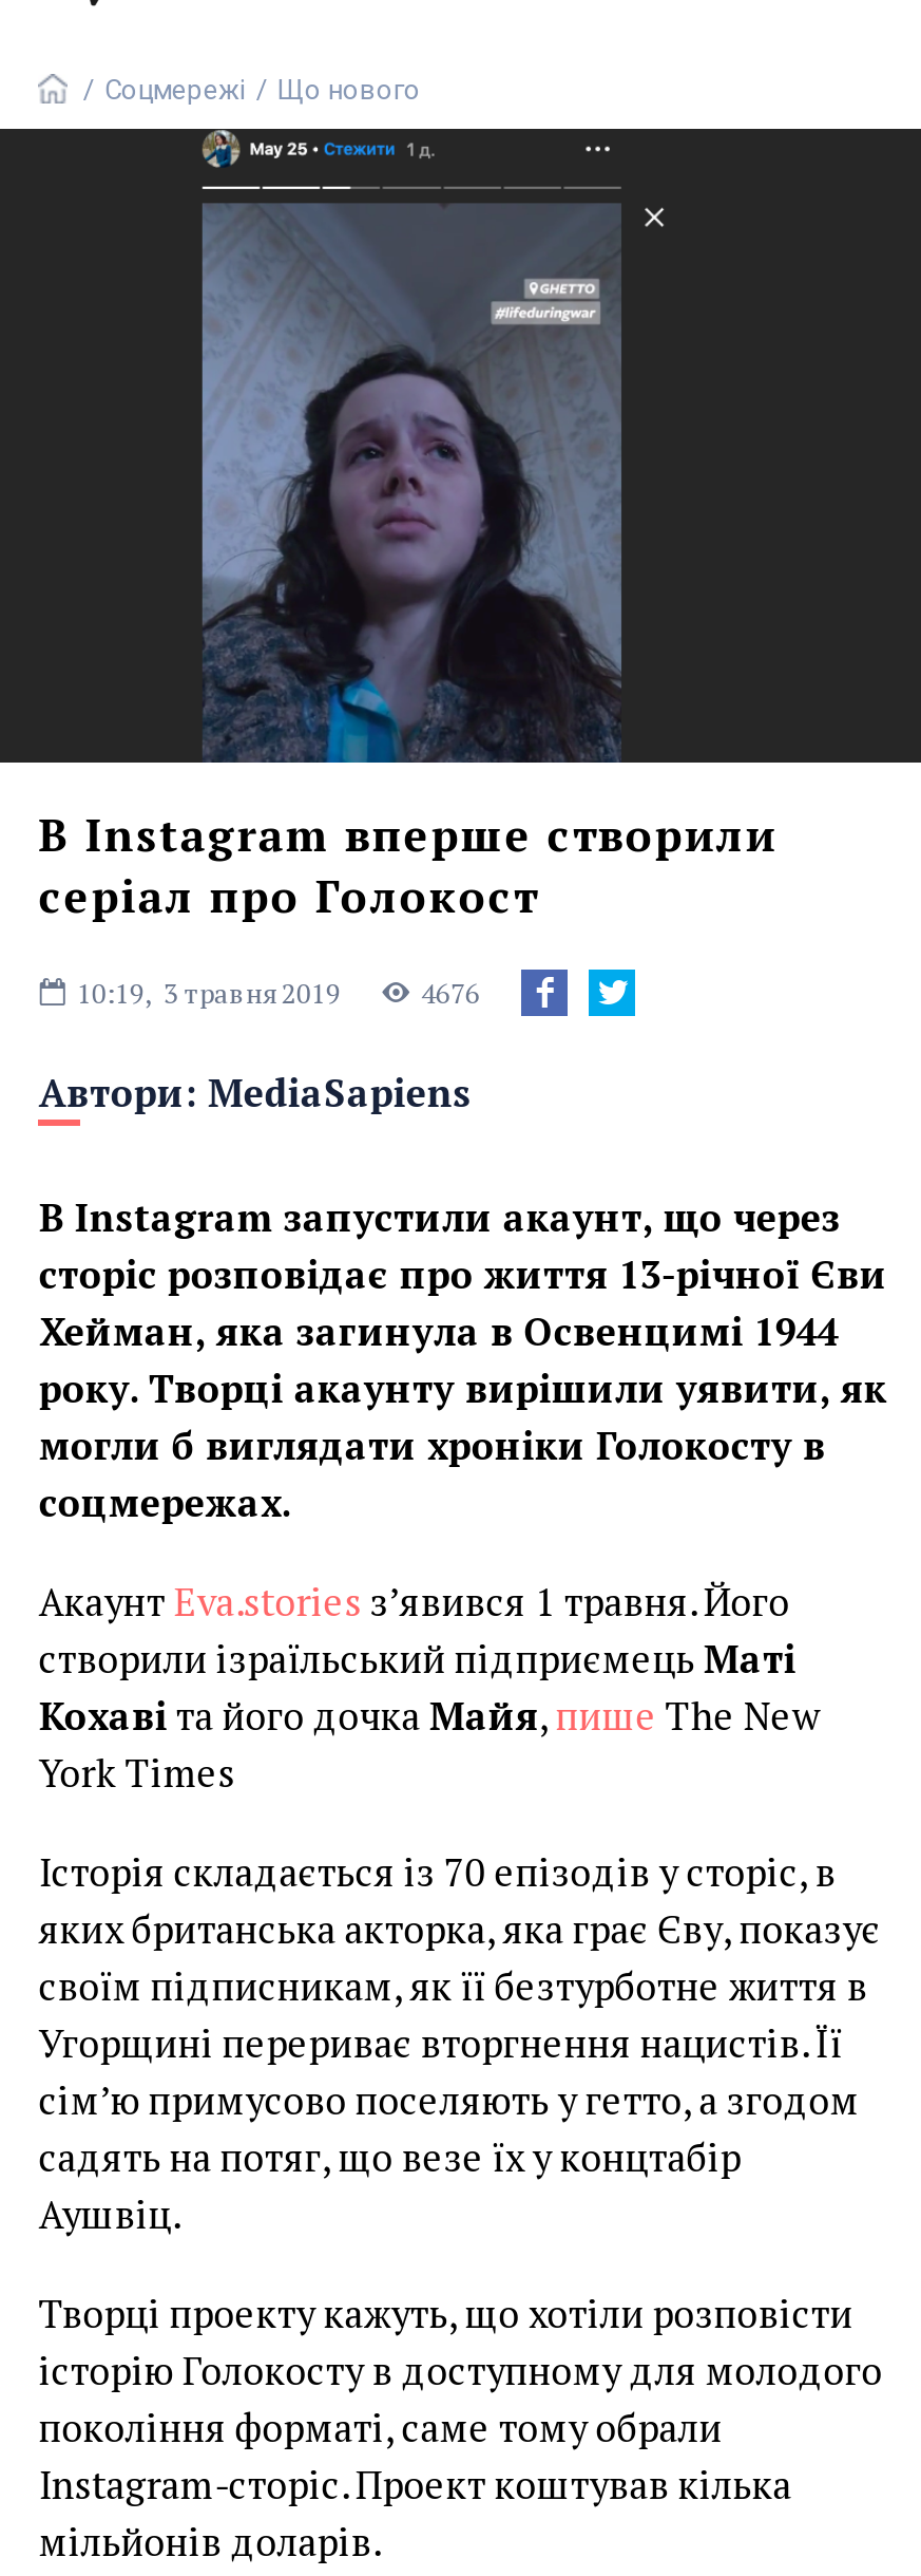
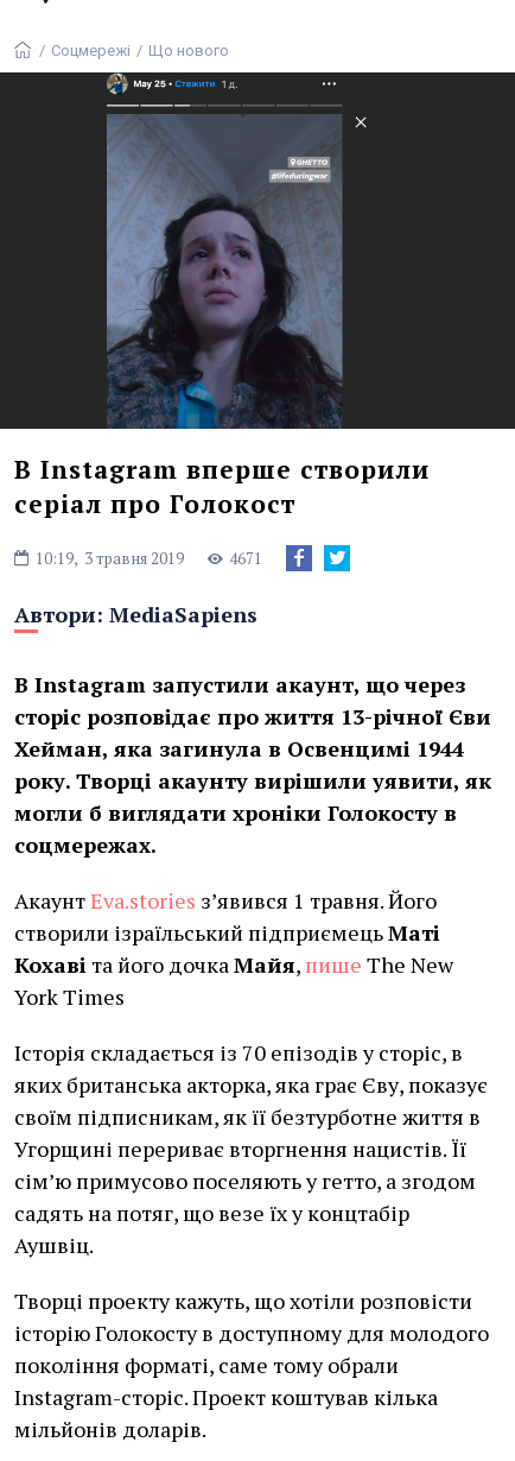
[421,973,480,1011] 4676 -> [229,547,263,569] 4671

